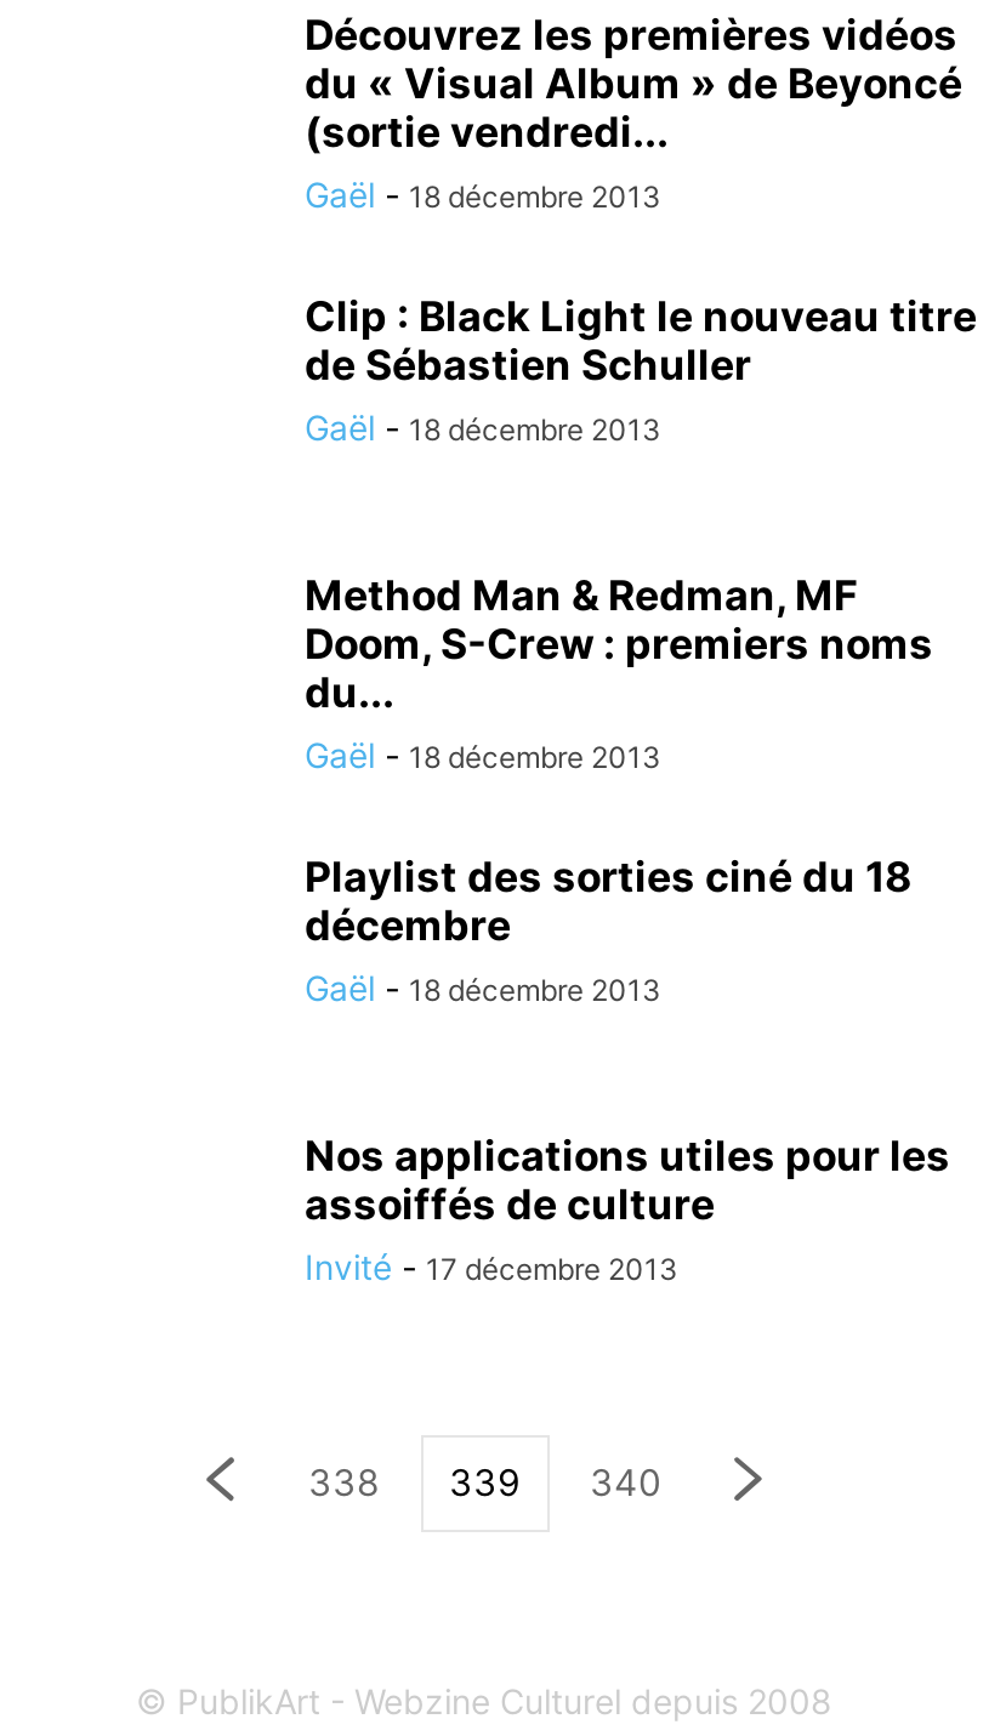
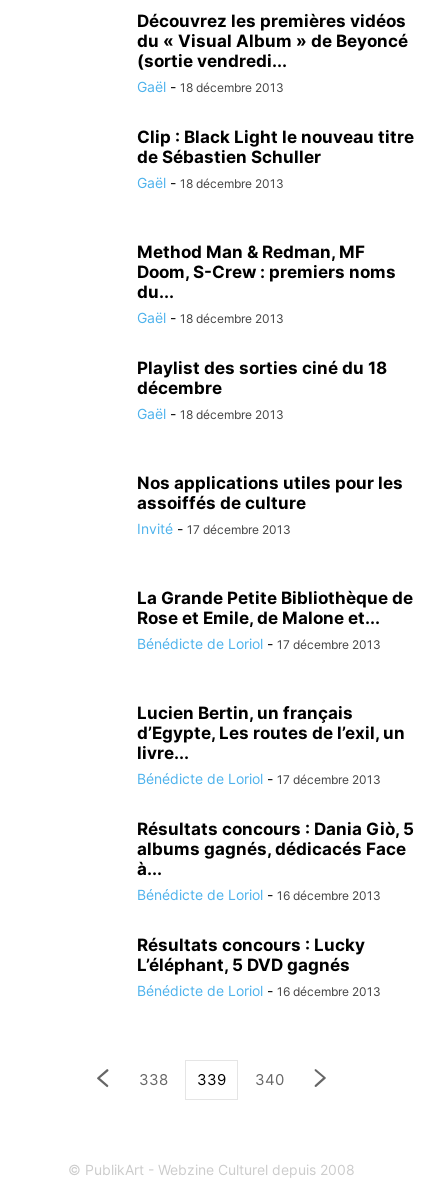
none -> [137,588,413,652] La Grande Petite Bibliothèque de | Rose et Emile, de Malone et... | Bénédicte de Loriol - 17 décembre 2013
none -> [137,703,414,999] Lucien Bertin, un français | d’Egypte, Les routes de l’exil, un | livre... | Bénédicte de Loriol - 17 décembre 2013 | Résultats concours : Dania Giò, 5 | albums gagnés, dédicacés Face | à... | Bénédicte de Loriol - 16 décembre 2013 | Résultats concours : Lucky | L’éléphant, 5 DVD gagnés | Bénédicte de Loriol - 16 décembre 2013

